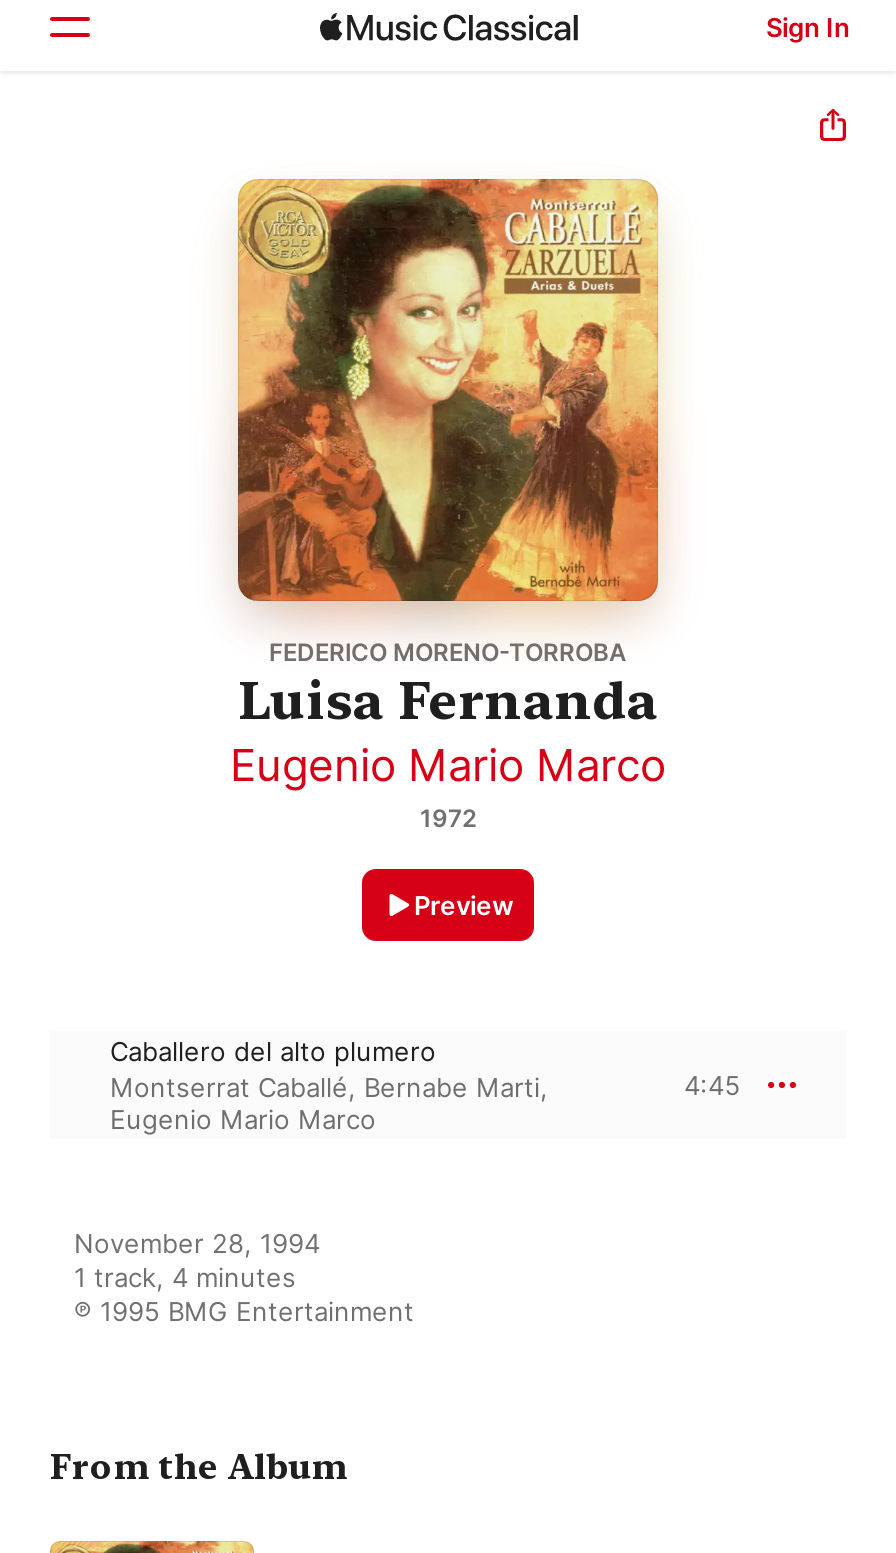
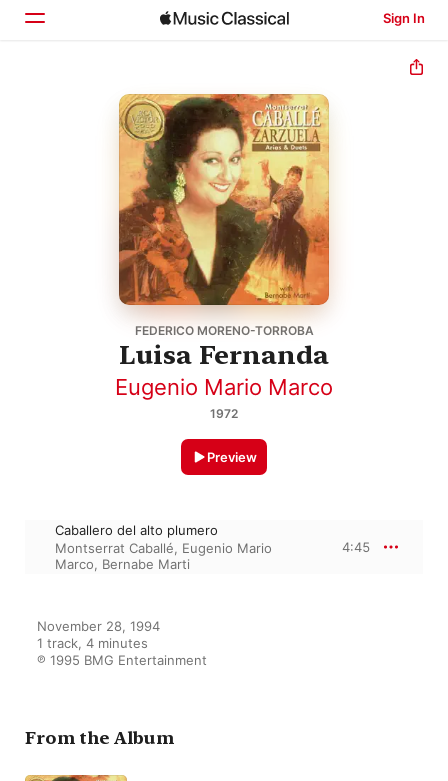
[110,1071,548,1135] Montserrat Caballé, Bernabe Marti, | Eugenio Mario Marco -> [55,540,272,572] Montserrat Caballé, Eugenio Mario | Marco, Bernabe Marti

